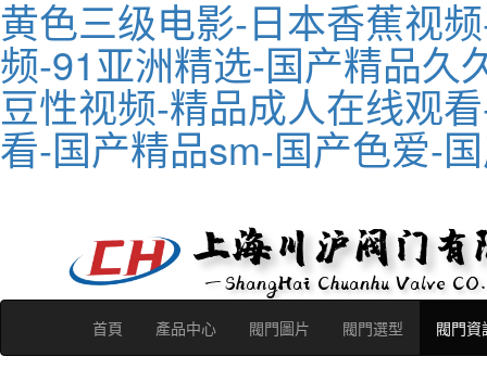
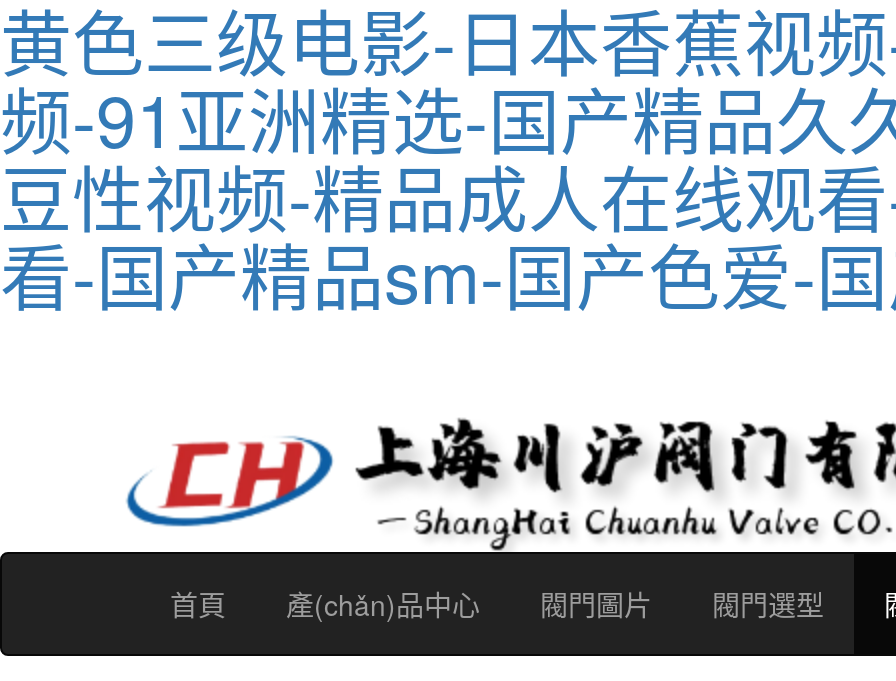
[155,317,216,339] 產品中心 -> [286,584,480,624] 產(chǎn)品中心

